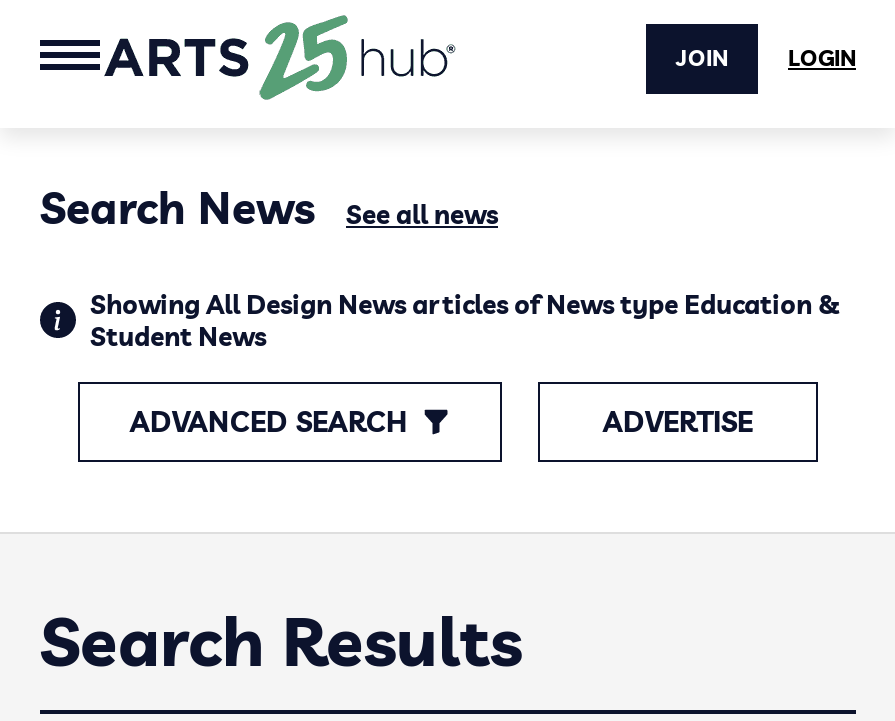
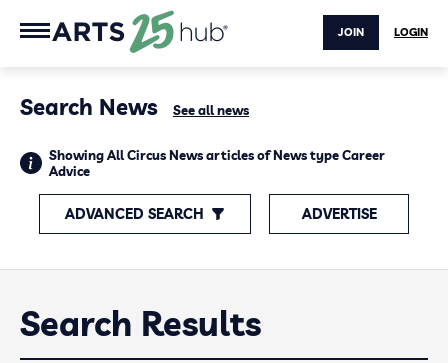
[90,288,840,352] Showing All Design News articles of News type Education & | Student News -> [49,147,385,179] Showing All Circus News articles of News type Career | Advice

